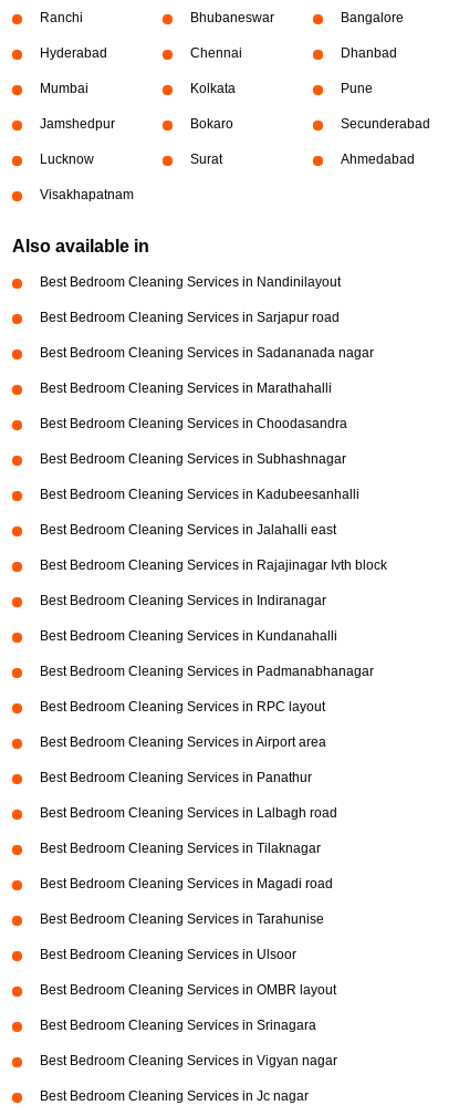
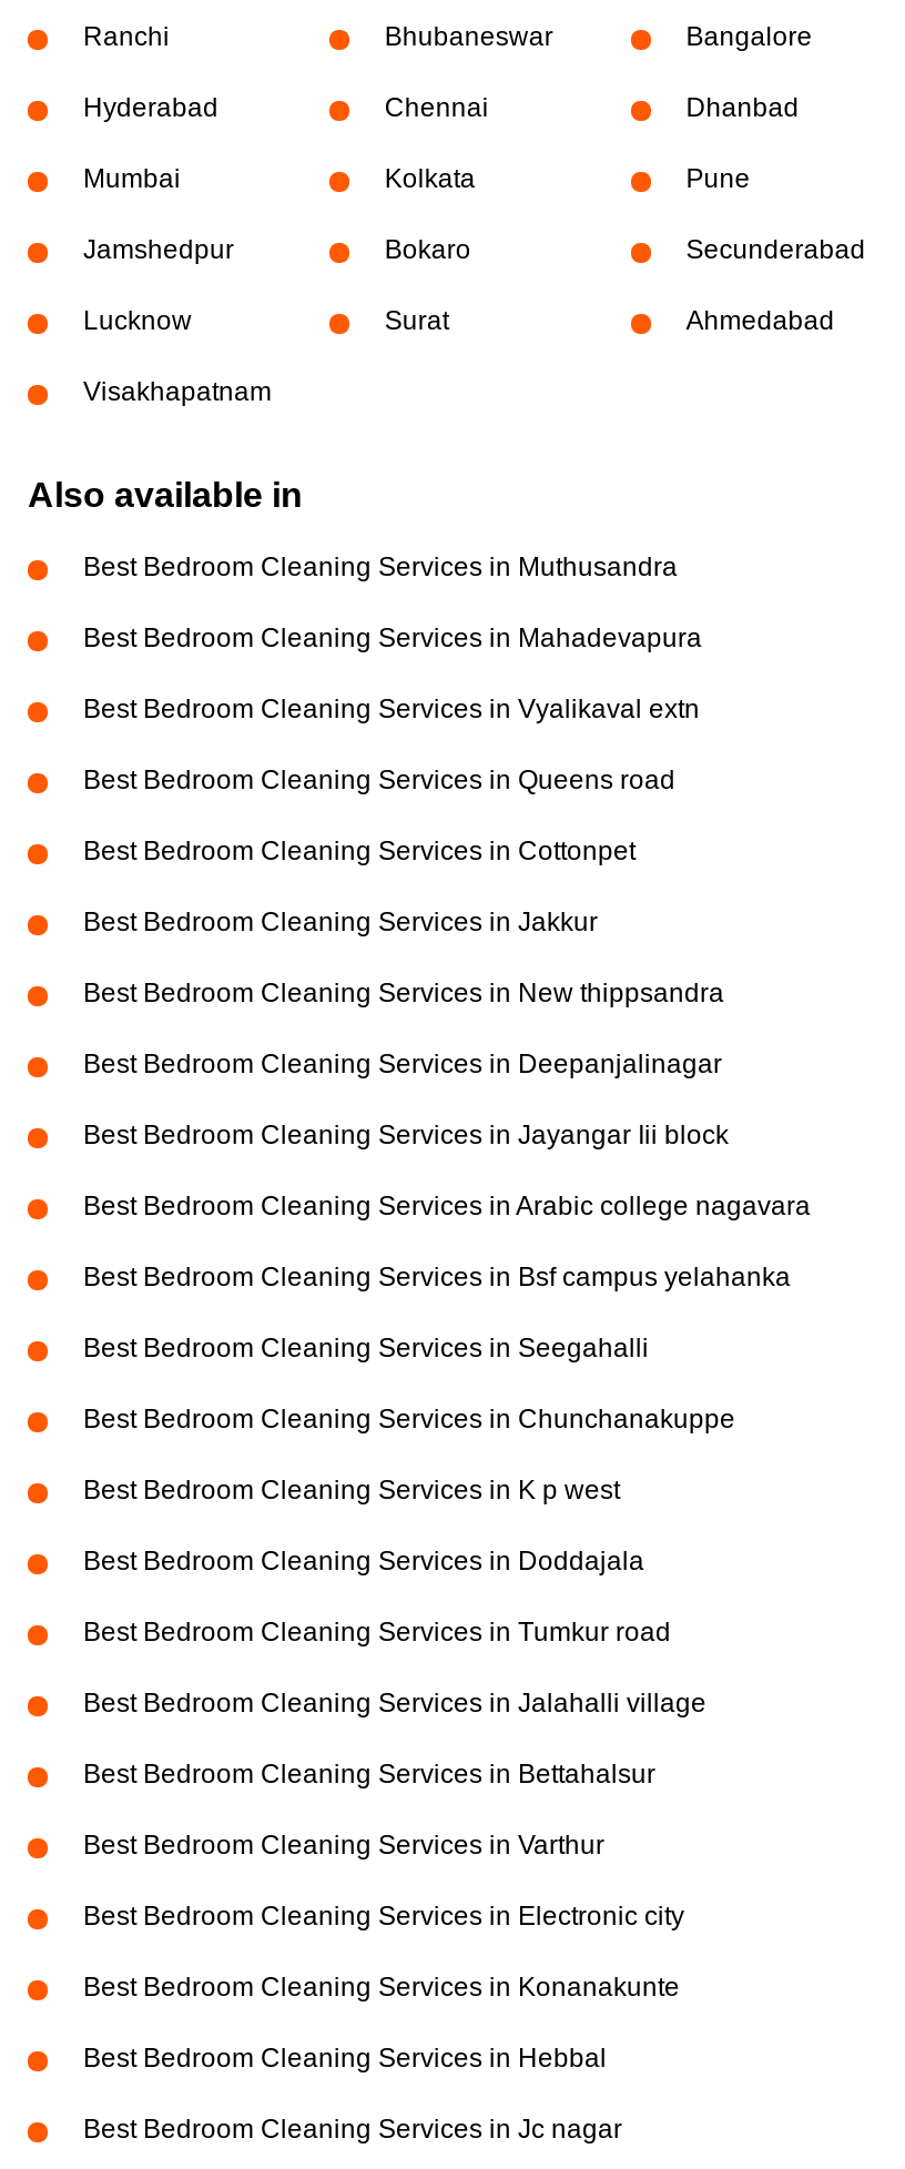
[40,275,387,1069] Best Bedroom Cleaning Services in Nandinilayout | Best Bedroom Cleaning Services in Sarjapur road | Best Bedroom Cleaning Services in Sadananada nagar | Best Bedroom Cleaning Services in Marathahalli | Best Bedroom Cleaning Services in Choodasandra | Best Bedroom Cleaning Services in Subhashnagar | Best Bedroom Cleaning Services in Kadubeesanhalli | Best Bedroom Cleaning Services in Jalahalli east | Best Bedroom Cleaning Services in Rajajinagar Ivth block | Best Bedroom Cleaning Services in Indiranagar | Best Bedroom Cleaning Services in Kundanahalli | Best Bedroom Cleaning Services in Padmanabhanagar | Best Bedroom Cleaning Services in RPC layout | Best Bedroom Cleaning Services in Airport area | Best Bedroom Cleaning Services in Panathur | Best Bedroom Cleaning Services in Lalbagh road | Best Bedroom Cleaning Services in Tilaknagar | Best Bedroom Cleaning Services in Magadi road | Best Bedroom Cleaning Services in Tarahunise | Best Bedroom Cleaning Services in Ulsoor | Best Bedroom Cleaning Services in OMBR layout | Best Bedroom Cleaning Services in Srinagara | Best Bedroom Cleaning Services in Vigyan nagar -> [83,552,811,2074] Best Bedroom Cleaning Services in Muthusandra | Best Bedroom Cleaning Services in Mahadevapura | Best Bedroom Cleaning Services in Vyalikaval extn | Best Bedroom Cleaning Services in Queens road | Best Bedroom Cleaning Services in Cottonpet | Best Bedroom Cleaning Services in Jakkur | Best Bedroom Cleaning Services in New thippsandra | Best Bedroom Cleaning Services in Deepanjalinagar | Best Bedroom Cleaning Services in Jayangar Iii block | Best Bedroom Cleaning Services in Arabic college nagavara | Best Bedroom Cleaning Services in Bsf campus yelahanka | Best Bedroom Cleaning Services in Seegahalli | Best Bedroom Cleaning Services in Chunchanakuppe | Best Bedroom Cleaning Services in K p west | Best Bedroom Cleaning Services in Doddajala | Best Bedroom Cleaning Services in Tumkur road | Best Bedroom Cleaning Services in Jalahalli village | Best Bedroom Cleaning Services in Bettahalsur | Best Bedroom Cleaning Services in Varthur | Best Bedroom Cleaning Services in Electronic city | Best Bedroom Cleaning Services in Konanakunte | Best Bedroom Cleaning Services in Hebbal

